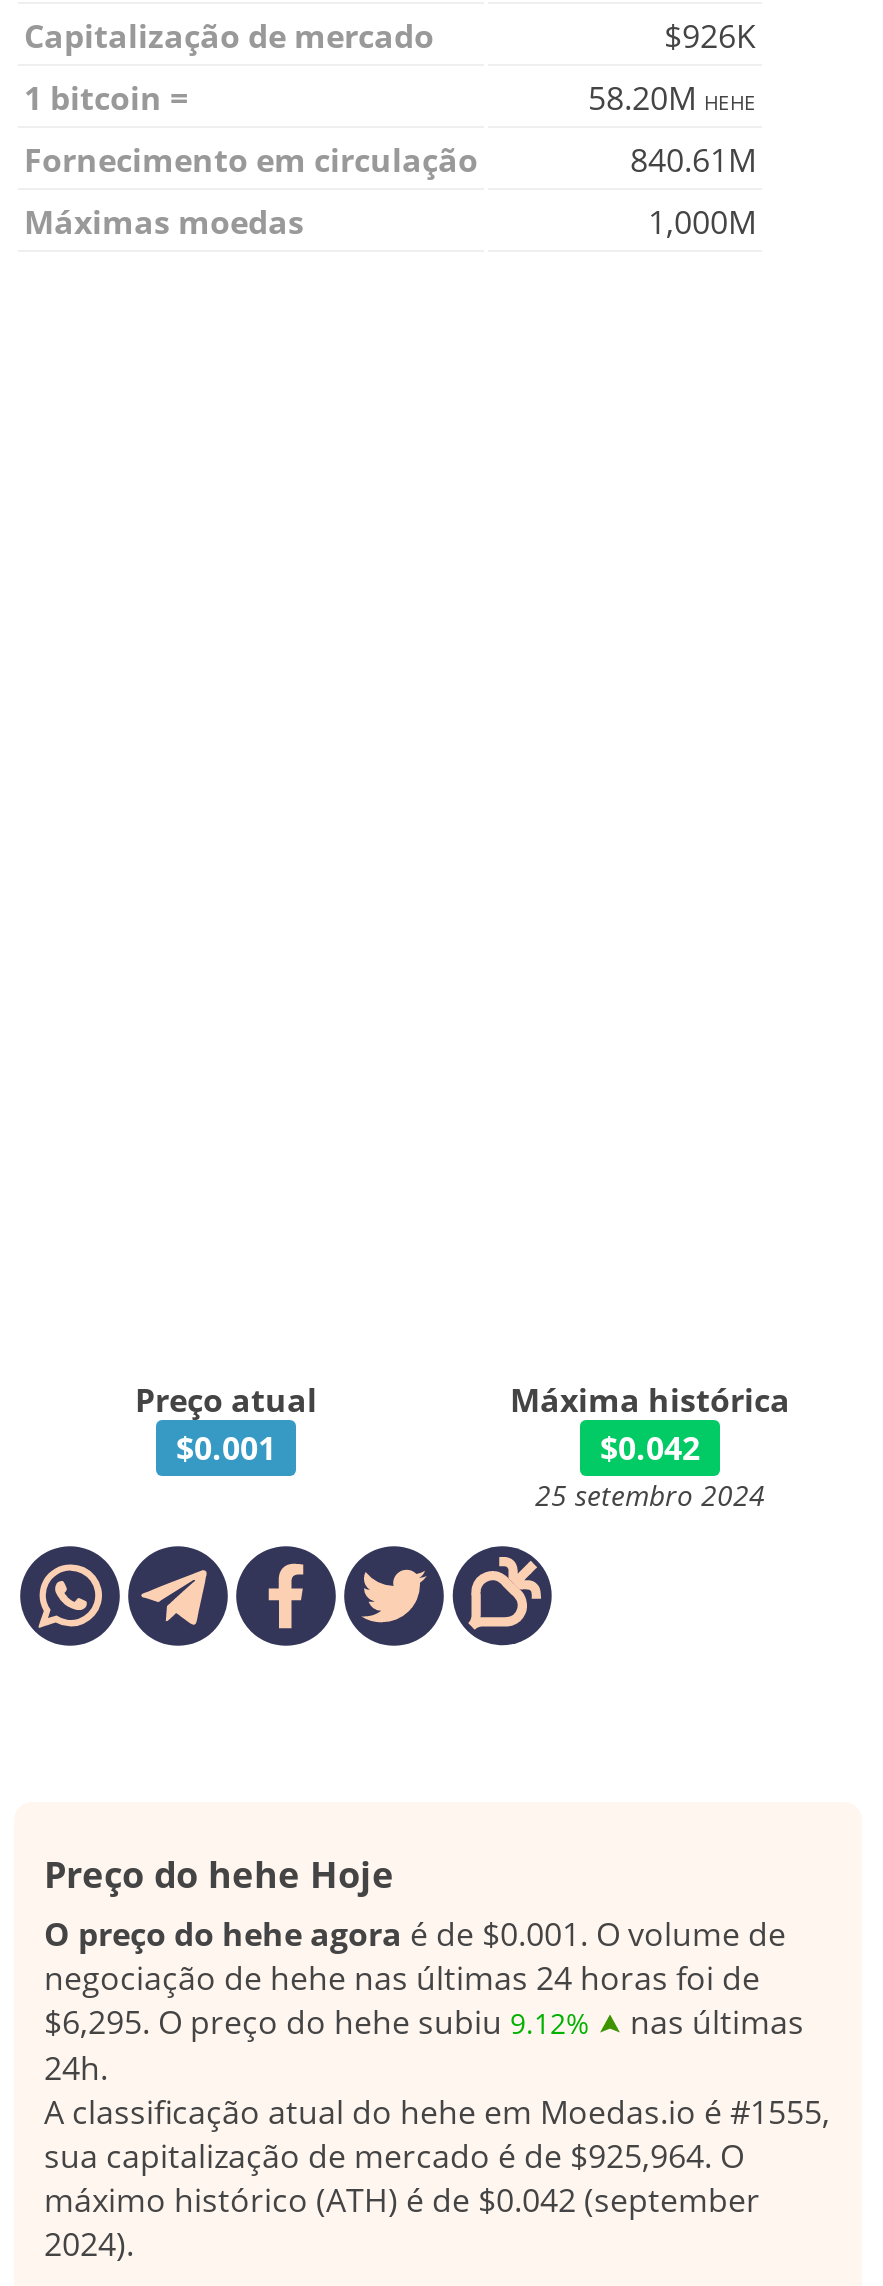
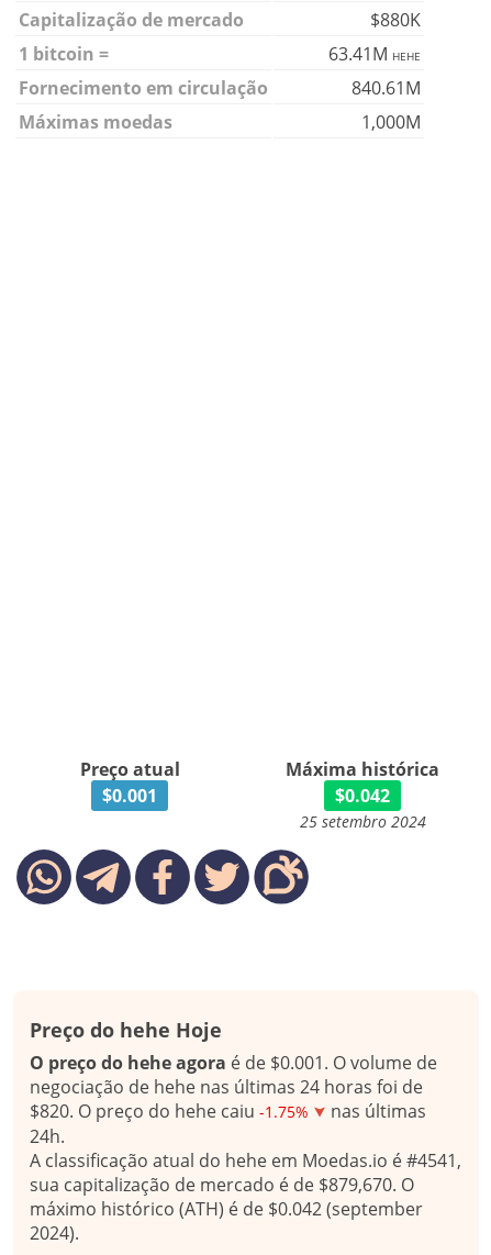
[664,14,756,58] $926K -> [370,8,421,32] $880K
[588,76,756,120] 58.20M HEHE -> [328,42,421,66] 63.41M HEHE
[44,2000,804,2044] $6,295. O preço do hehe subiu 9.12% nas últimas -> [30,1099,426,1123] $820. O preço do hehe caiu -1.75% nas últimas
[44,2090,830,2134] A classificação atual do hehe em Moedas.io é #1555, -> [30,1148,461,1173] A classificação atual do hehe em Moedas.io é #4541,
[44,2134,744,2178] sua capitalização de mercado é de $925,964. O -> [30,1173,414,1197] sua capitalização de mercado é de $879,670. O

